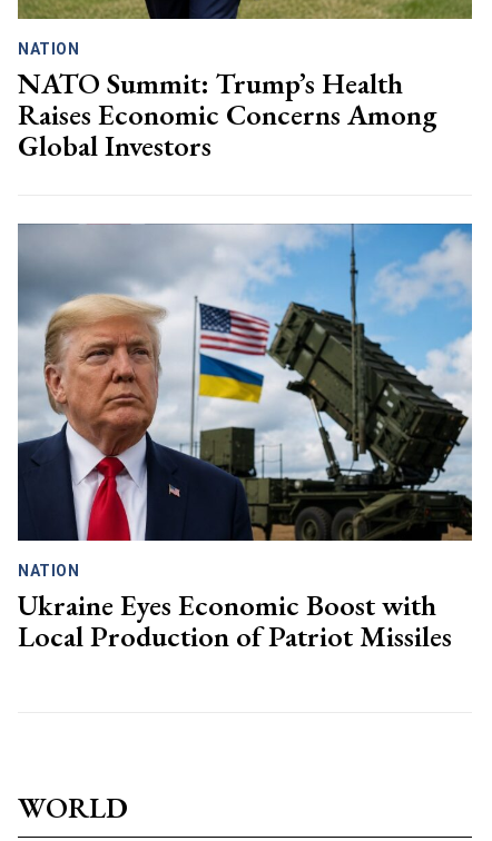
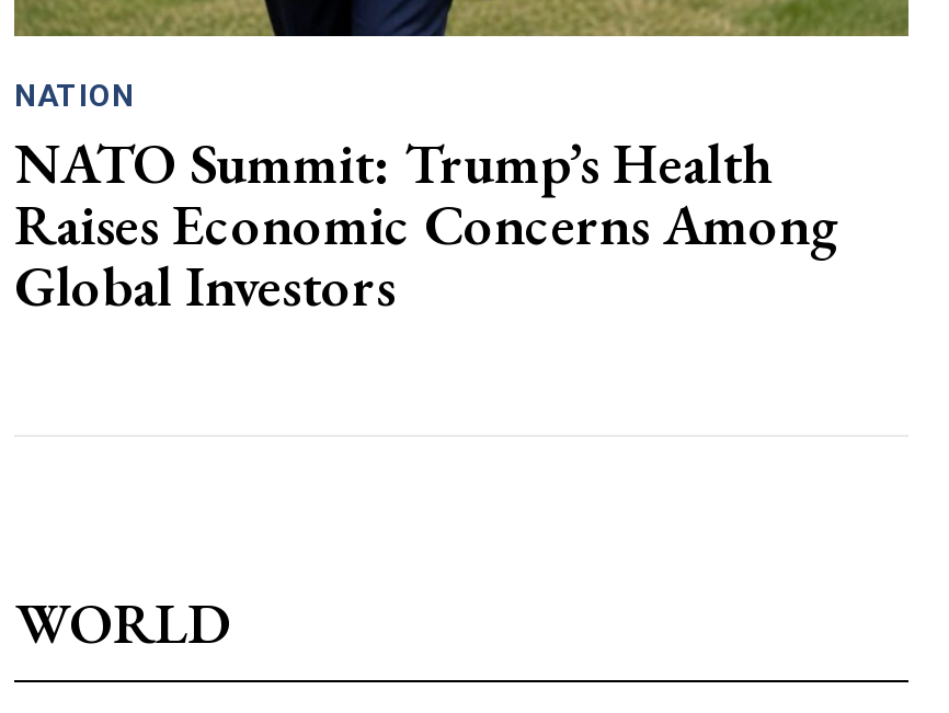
[17,222,473,655] [image] | NATION | Ukraine Eyes Economic Boost with | Local Production of Patriot Missiles -> none

